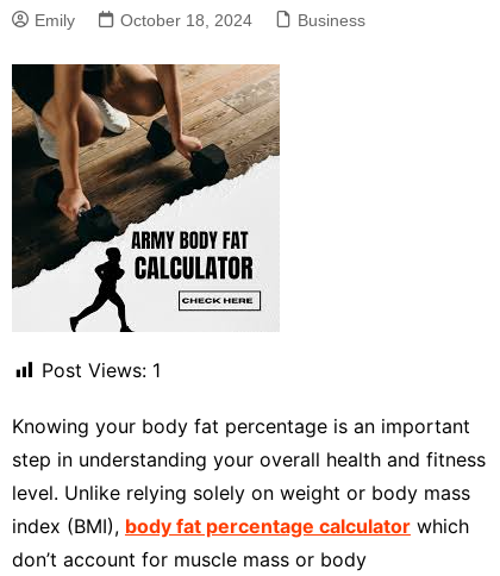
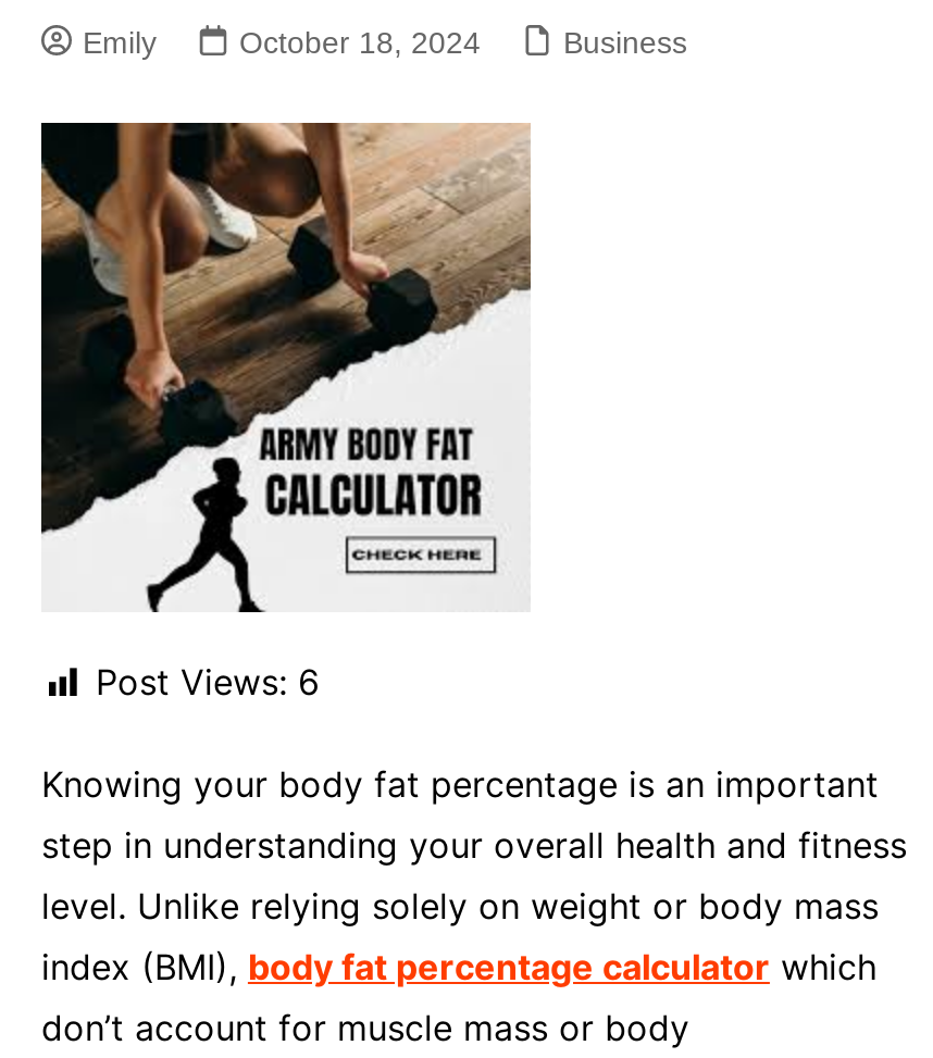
[42,358,161,382] Post Views: 1 -> [96,660,320,704] Post Views: 6

